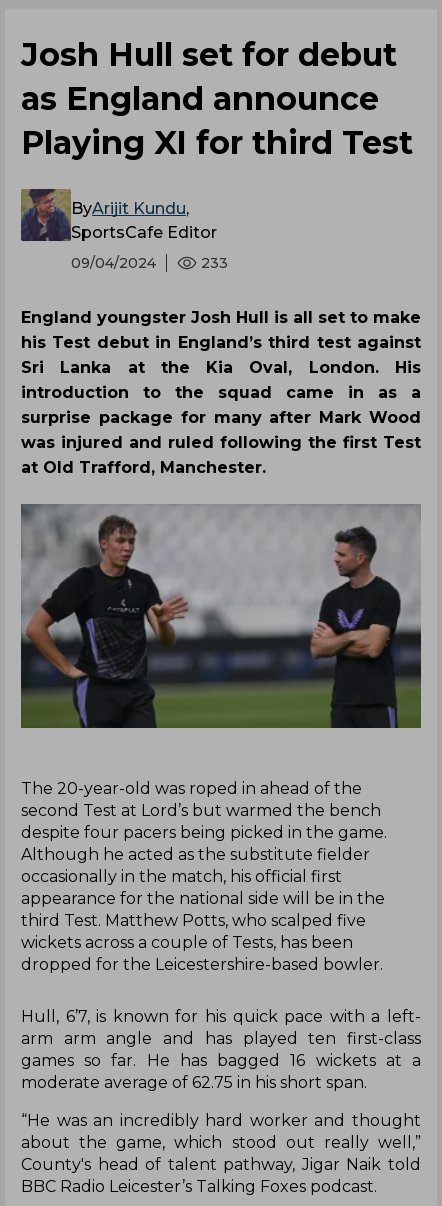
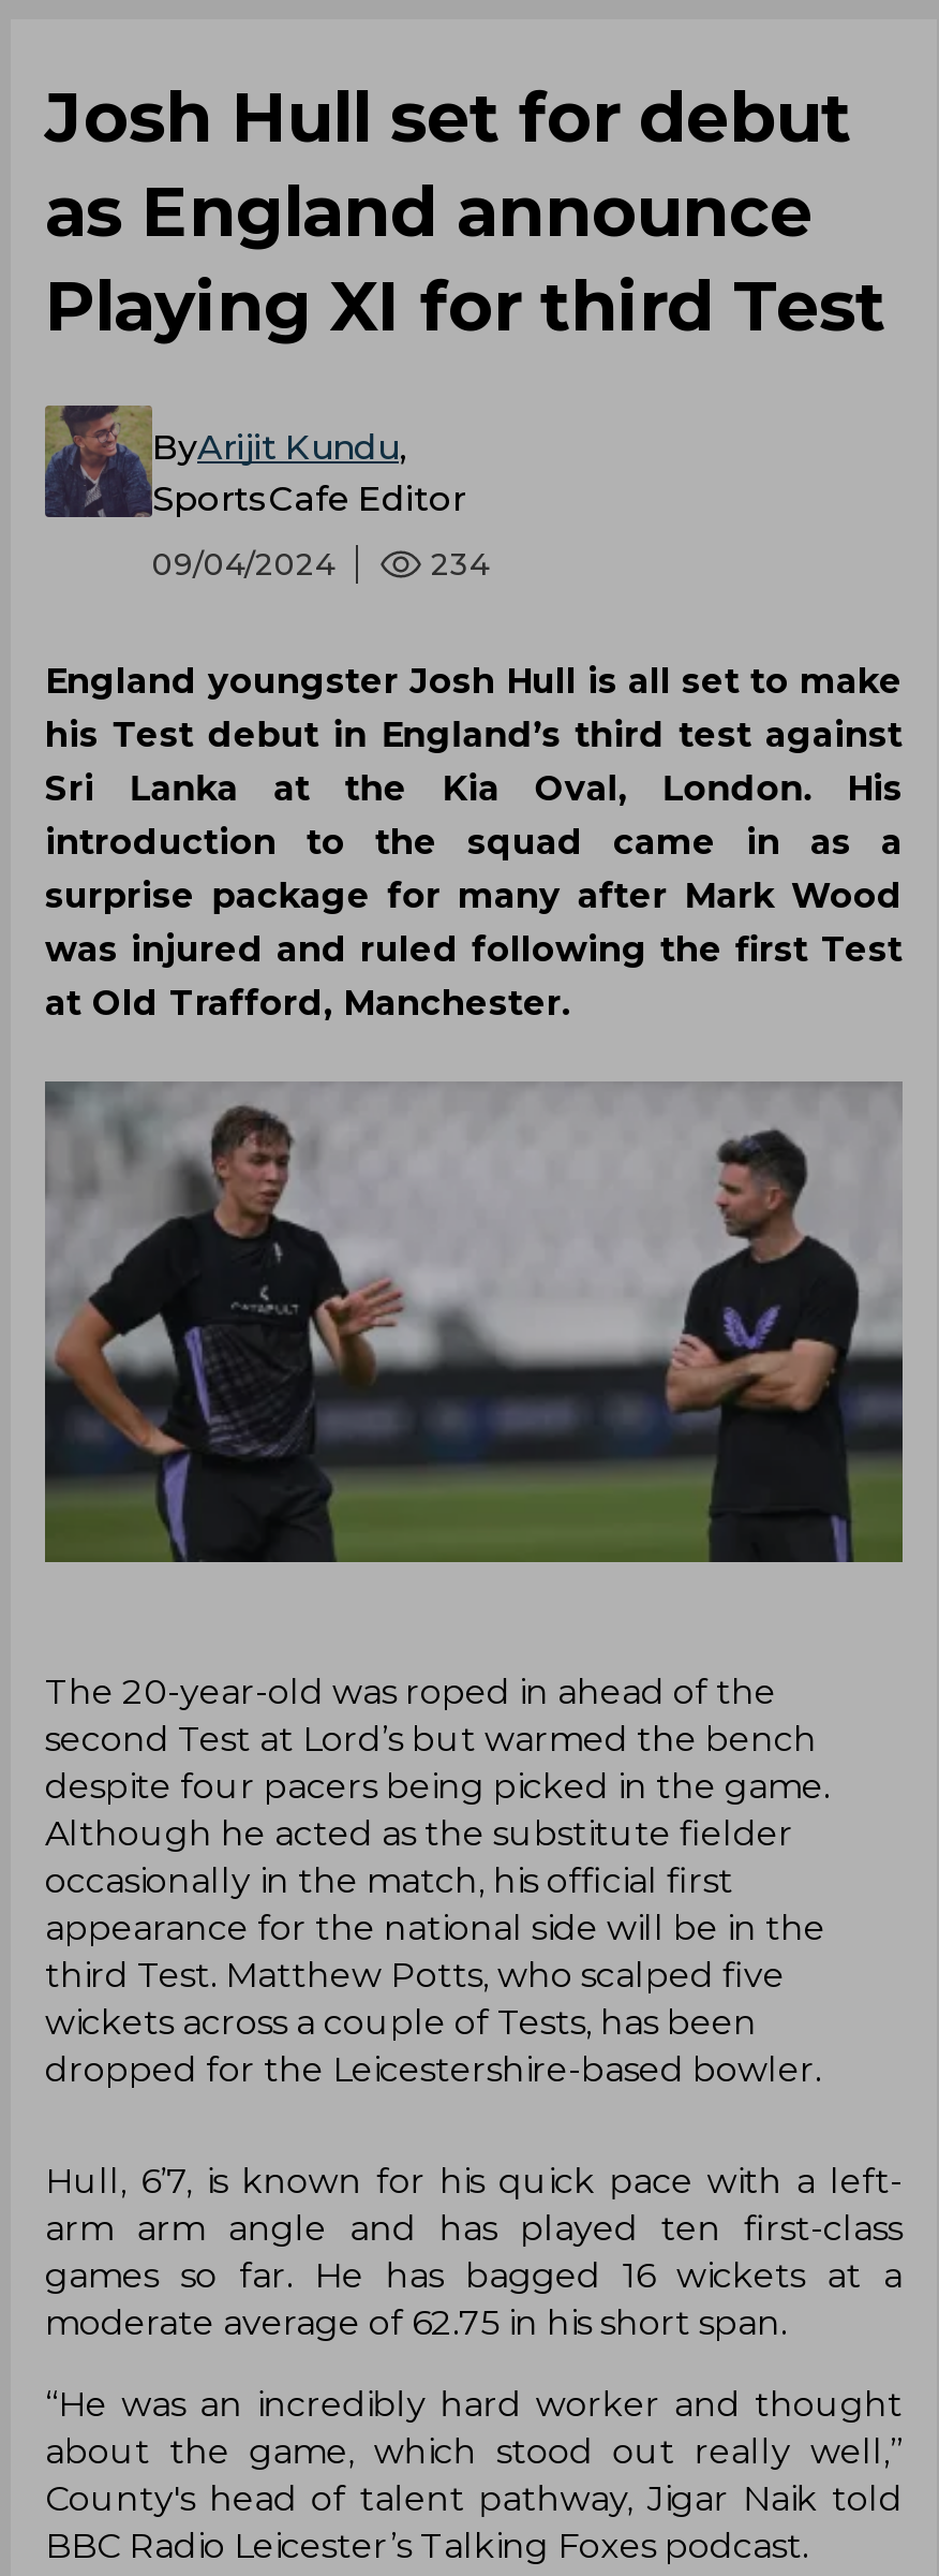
[201,254,228,272] 233 -> [431,545,489,584] 234

